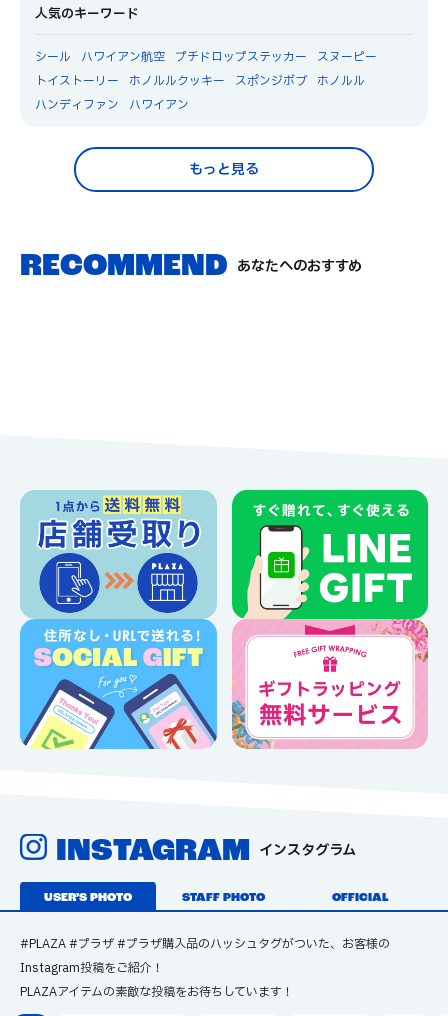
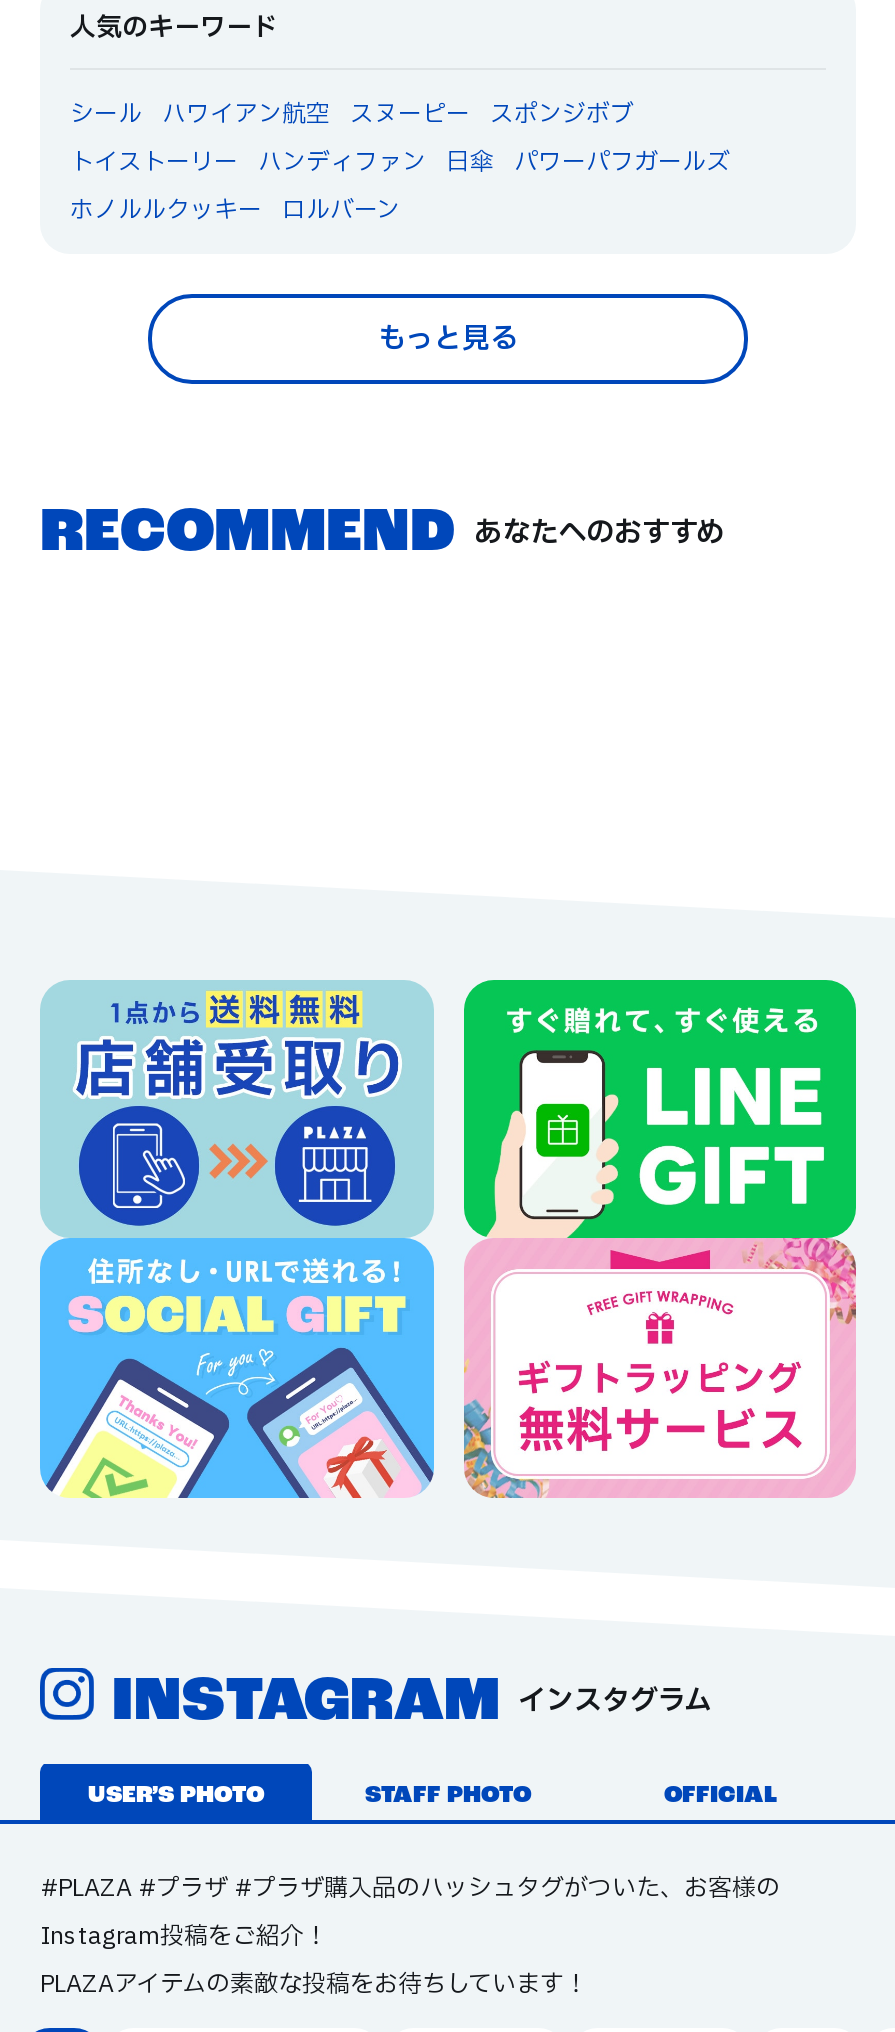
[35,48,377,114] シール ハワイアン航空 プチドロップステッカー スヌーピー | トイストーリー ホノルルクッキー スポンジボブ ホノルル | ハンディファン ハワイアン -> [70,96,730,228] シール ハワイアン航空 スヌーピー スポンジボブ | トイストーリー ハンディファン 日傘 パワーパフガールズ | ホノルルクッキー ロルバーン

